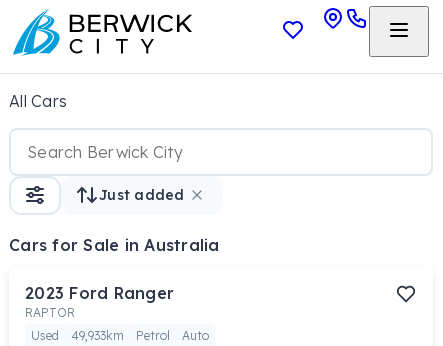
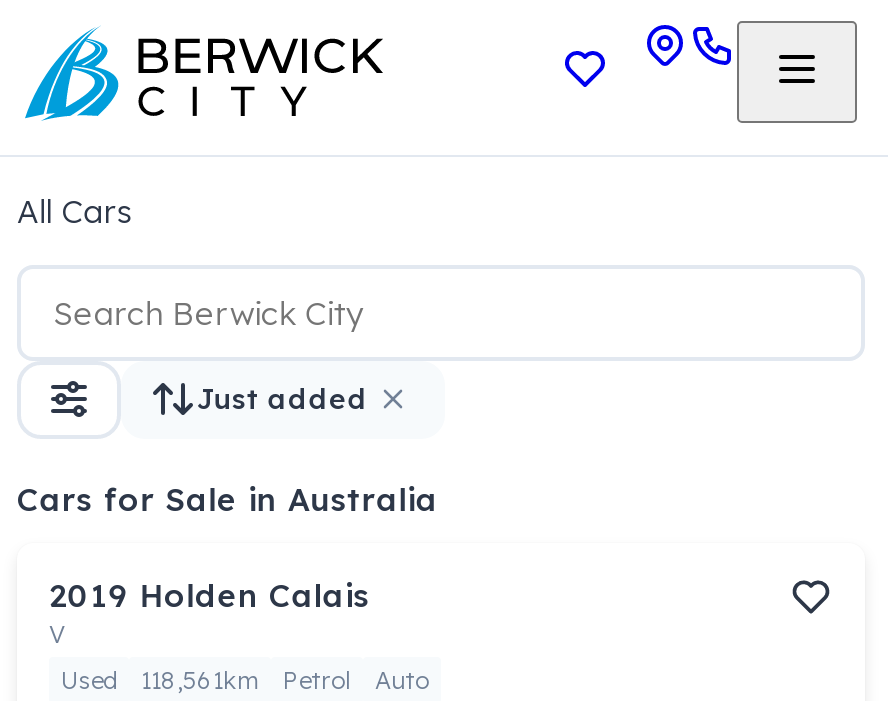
[25,283,174,320] 2023 Ford Ranger | RAPTOR -> [49,575,370,649] 2019 Holden Calais | V
[31,328,209,343] Used 49,933km Petrol Auto -> [61,665,429,695] Used 118,561km Petrol Auto

